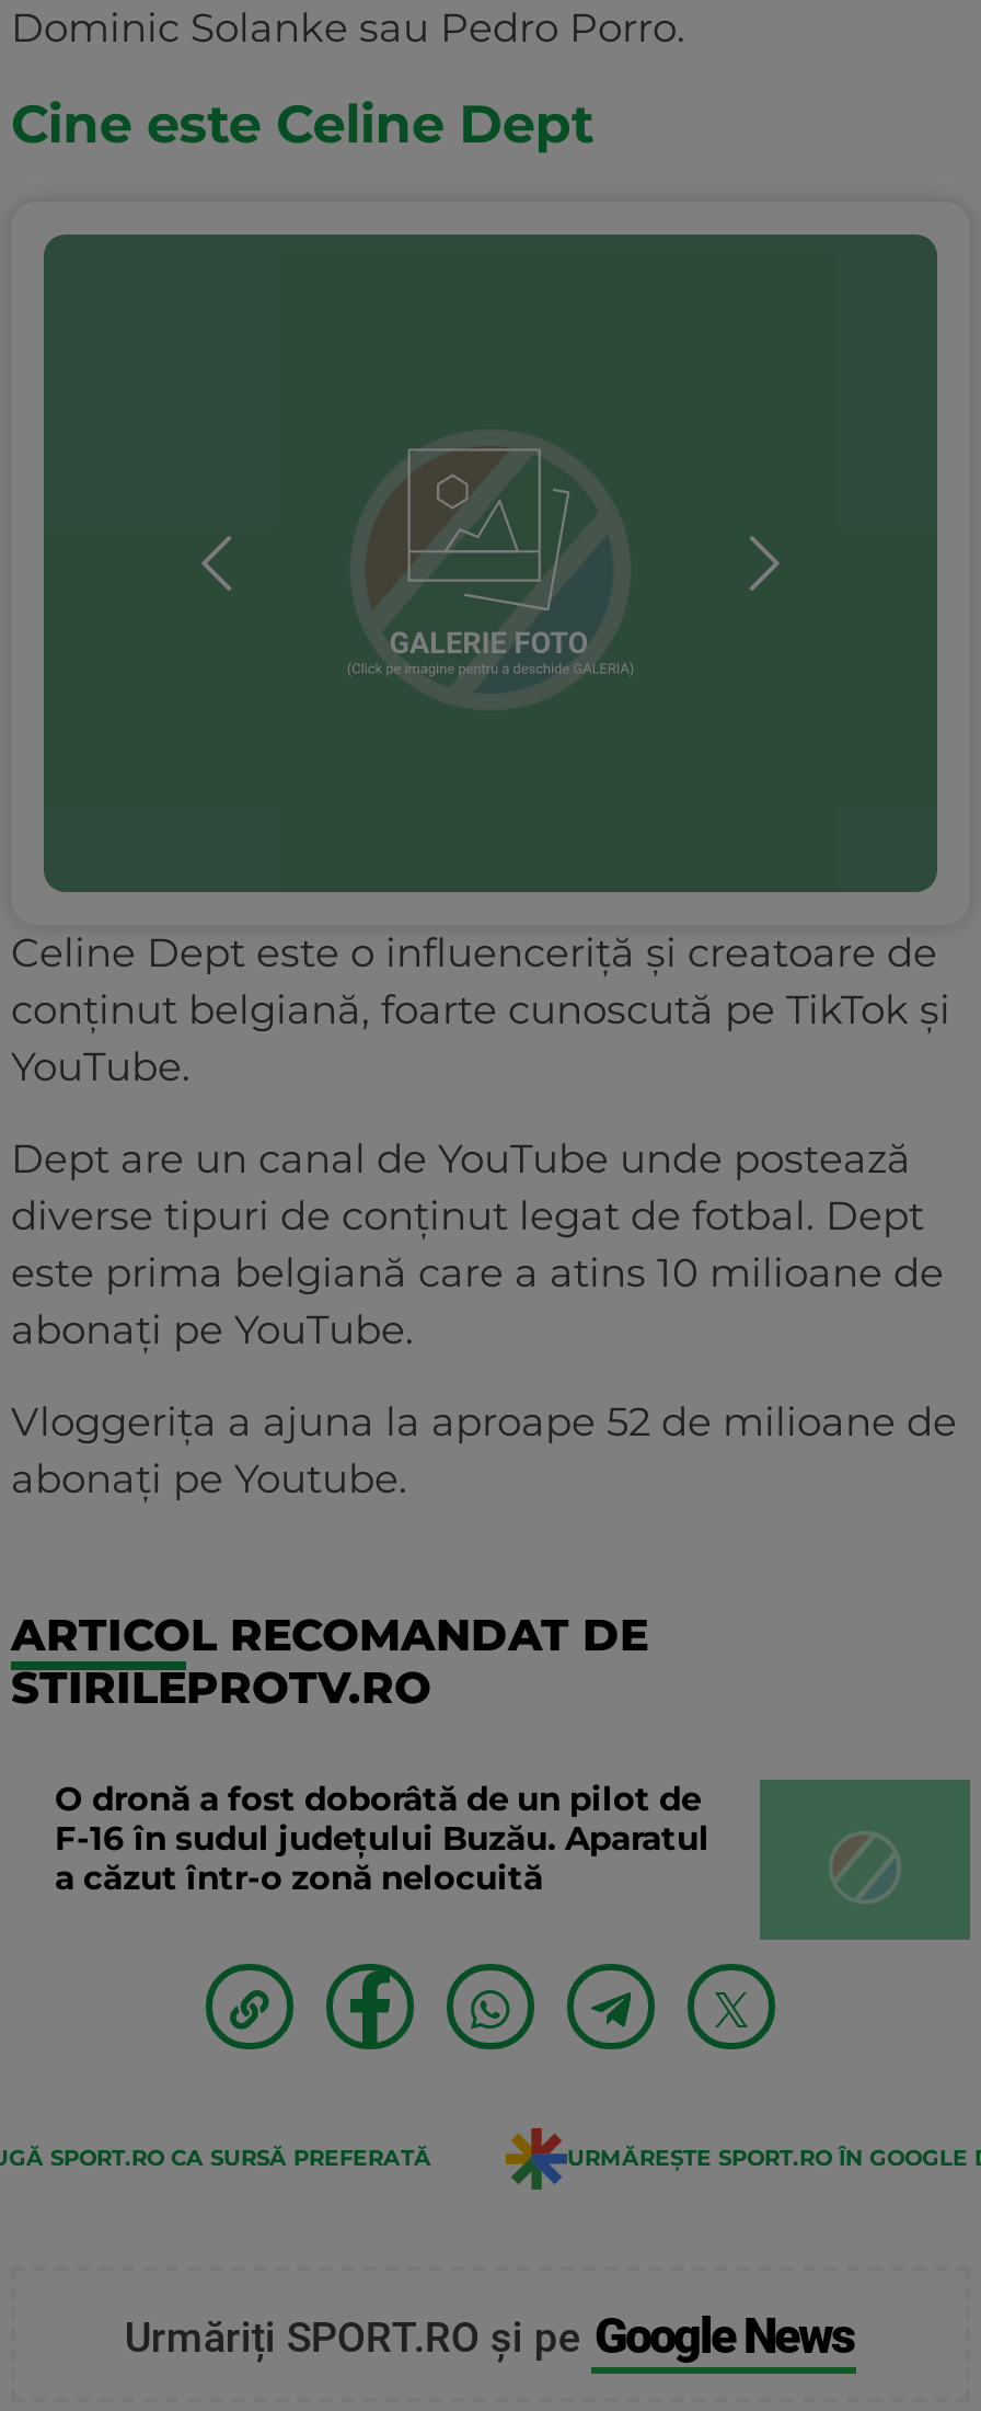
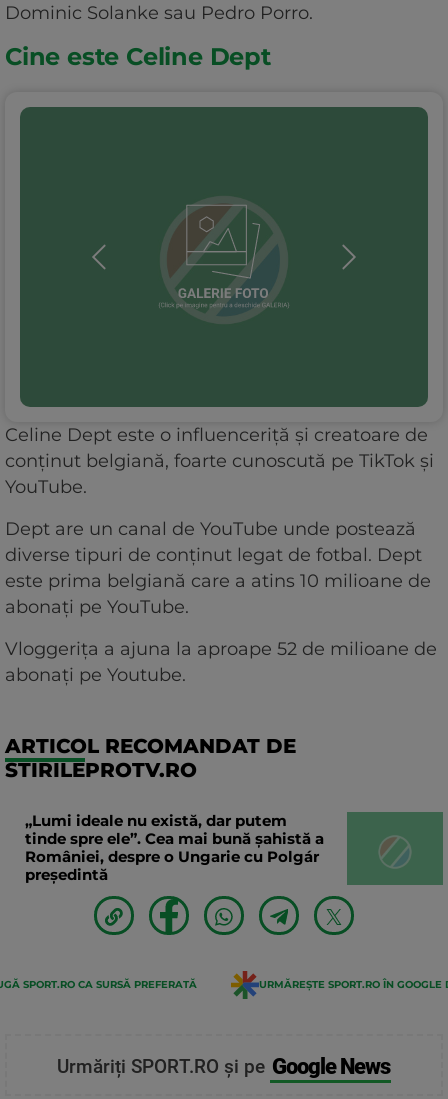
[55,1777,709,1898] O dronă a fost doborâtă de un pilot de | F-16 în sudul județului Buzău. Aparatul | a căzut într-o zonă nelocuită -> [25,811,324,884] „Lumi ideale nu există, dar putem | tinde spre ele”. Cea mai bună șahistă a | României, despre o Ungarie cu Polgár | președintă

